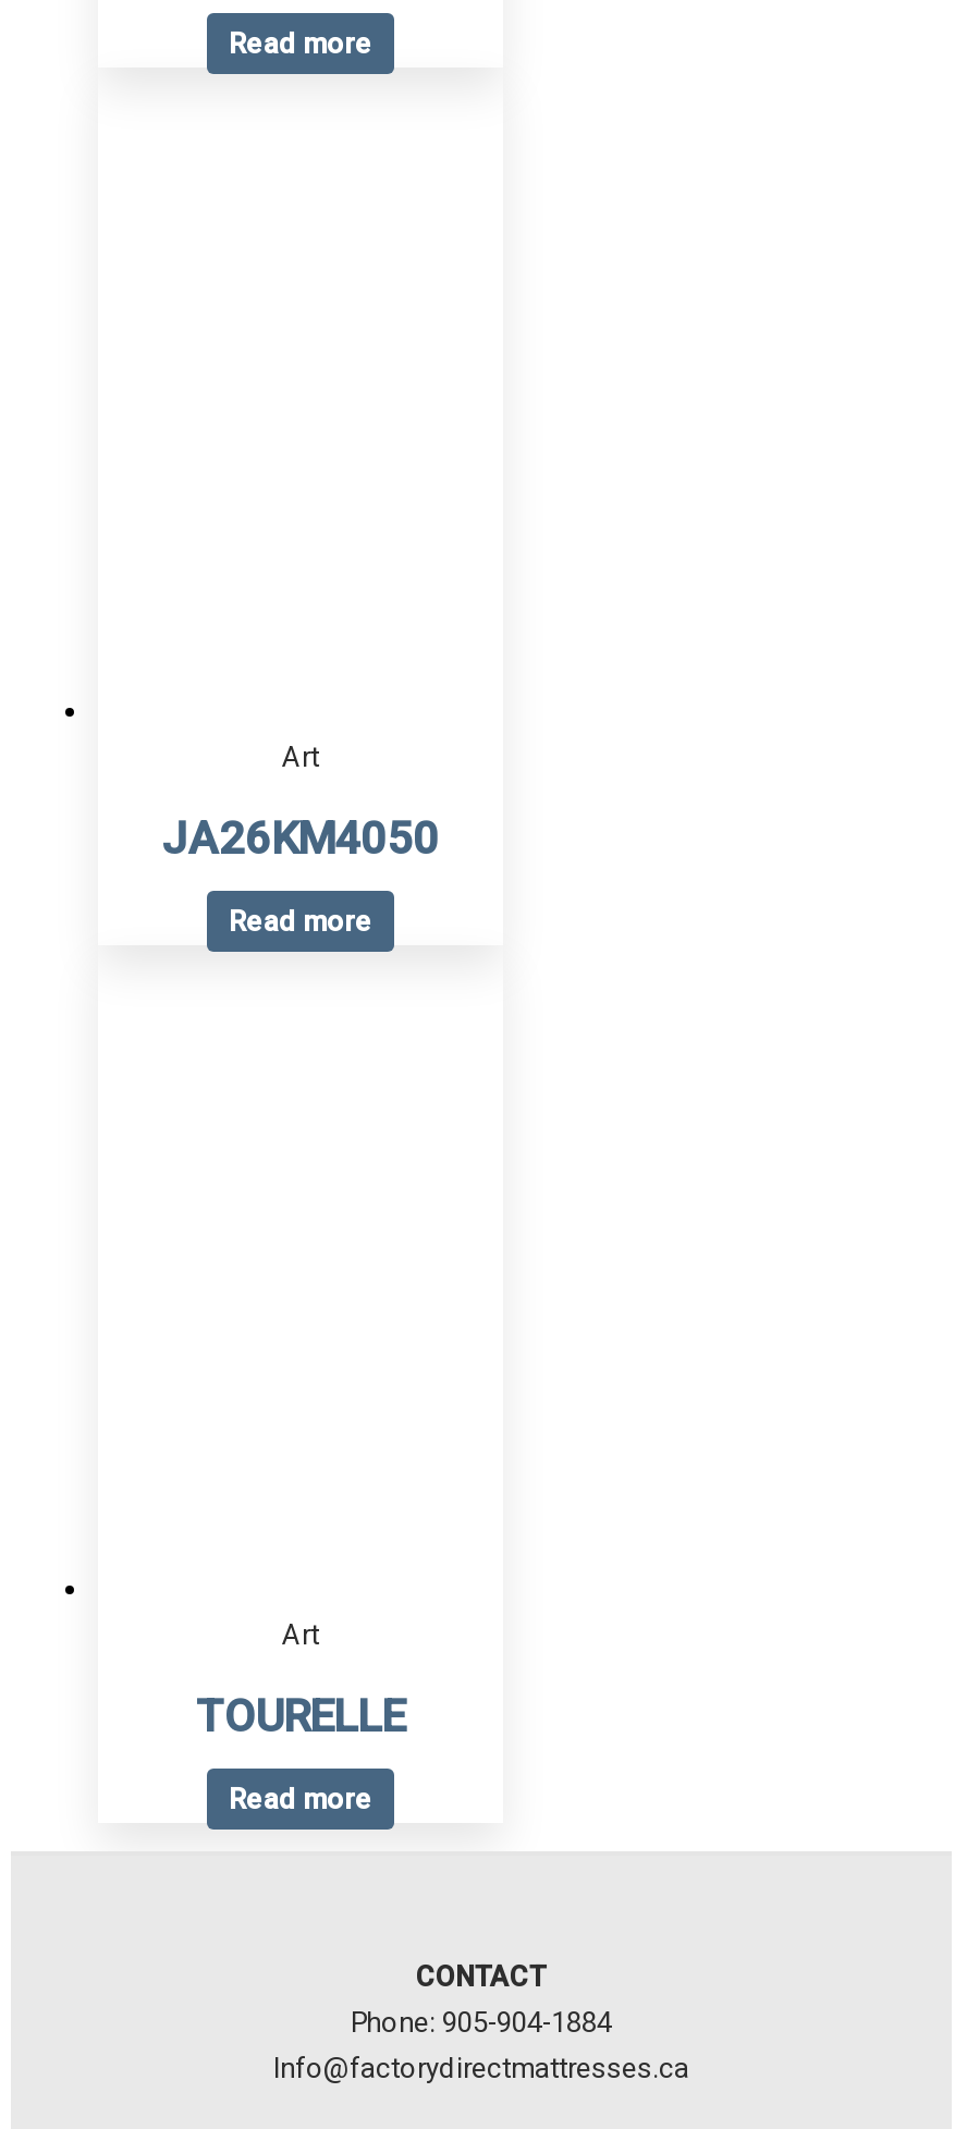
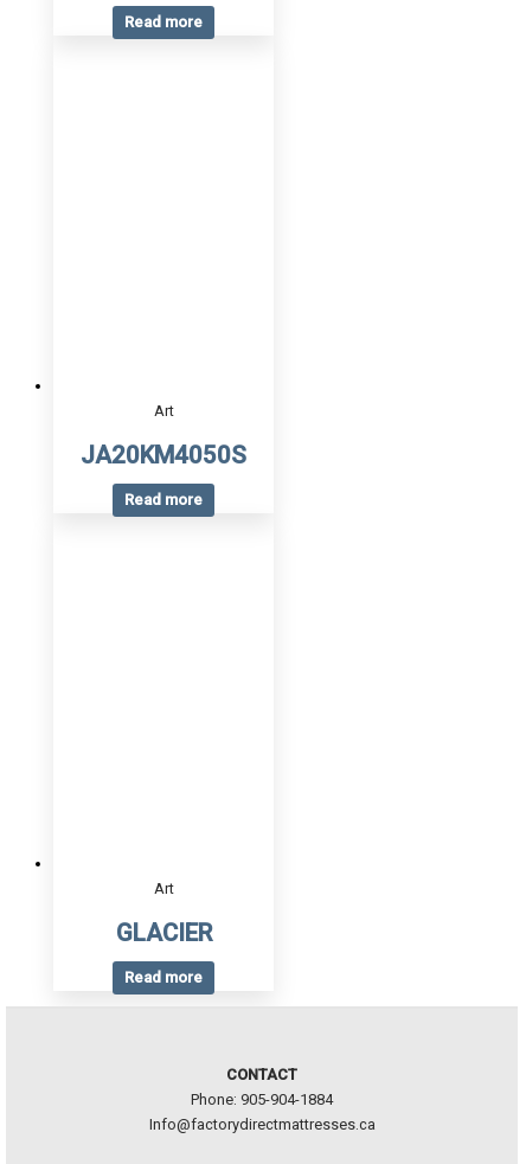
[162,811,439,864] JA26KM4050 -> [81,440,246,469] JA20KM4050S
[196,1689,405,1742] TOURELLE -> [116,918,211,947] GLACIER

